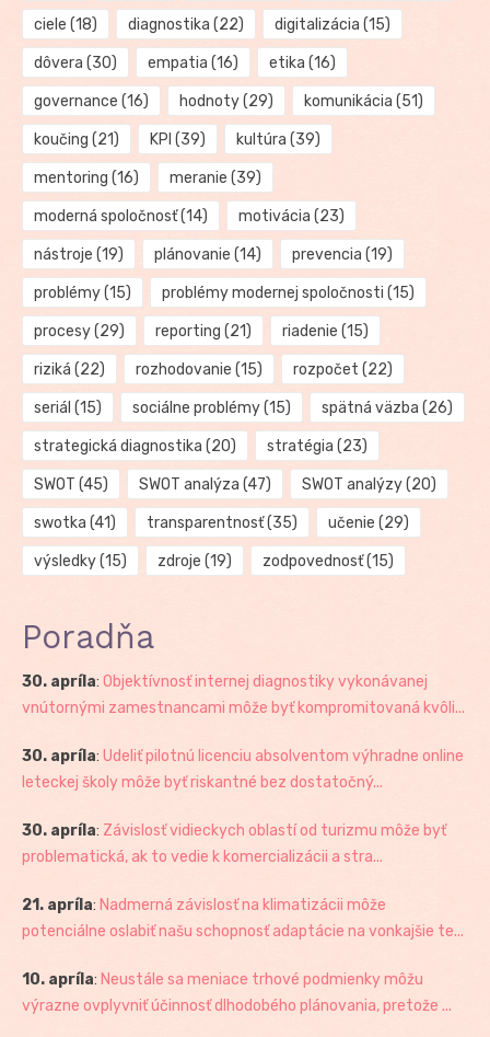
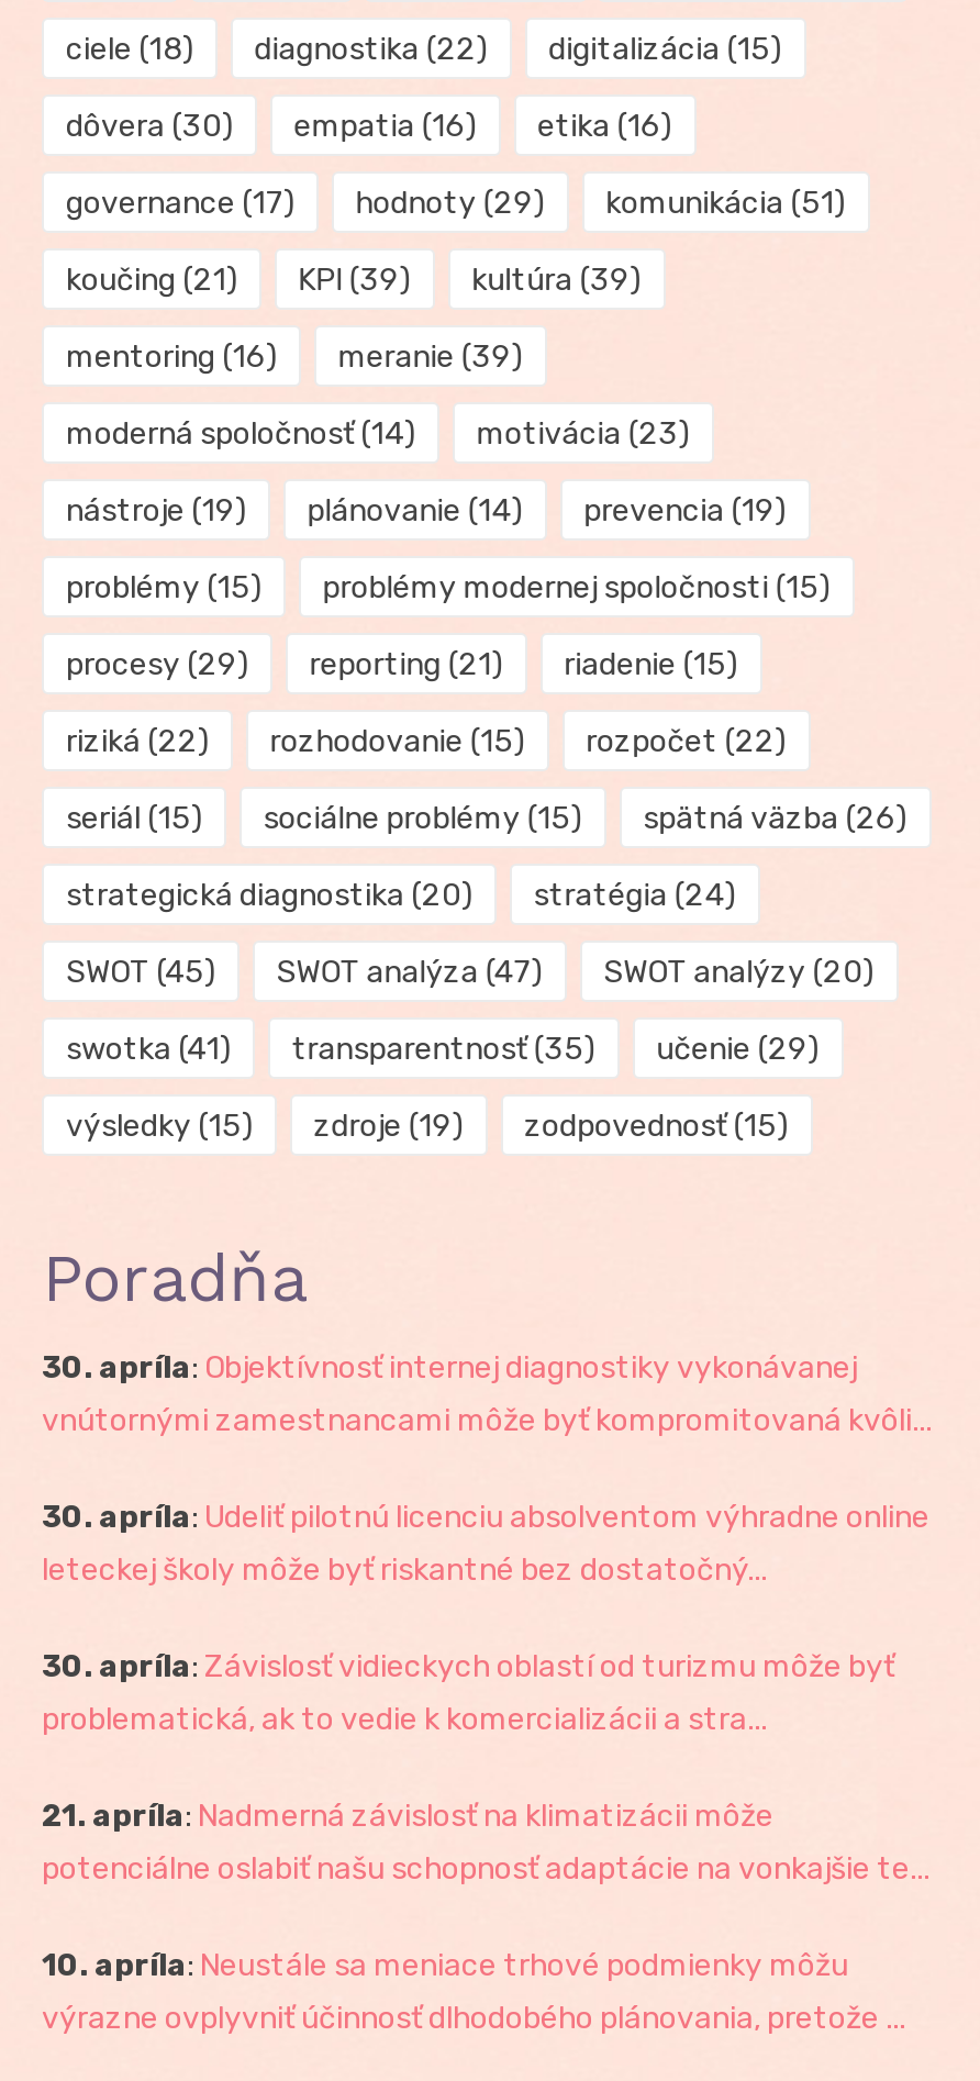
[34,92,423,111] governance (16) hodnoty (29) komunikácia (51) -> [66,185,845,222] governance (17) hodnoty (29) komunikácia (51)
[34,437,367,456] strategická diagnostika (20) stratégia (23) -> [66,877,736,914] strategická diagnostika (20) stratégia (24)

